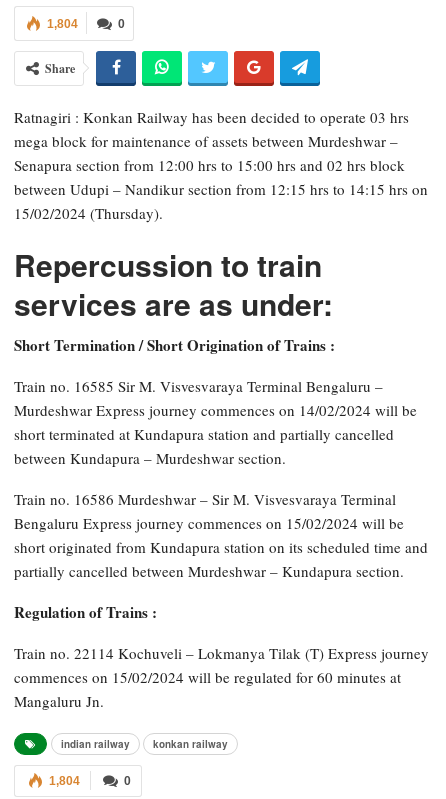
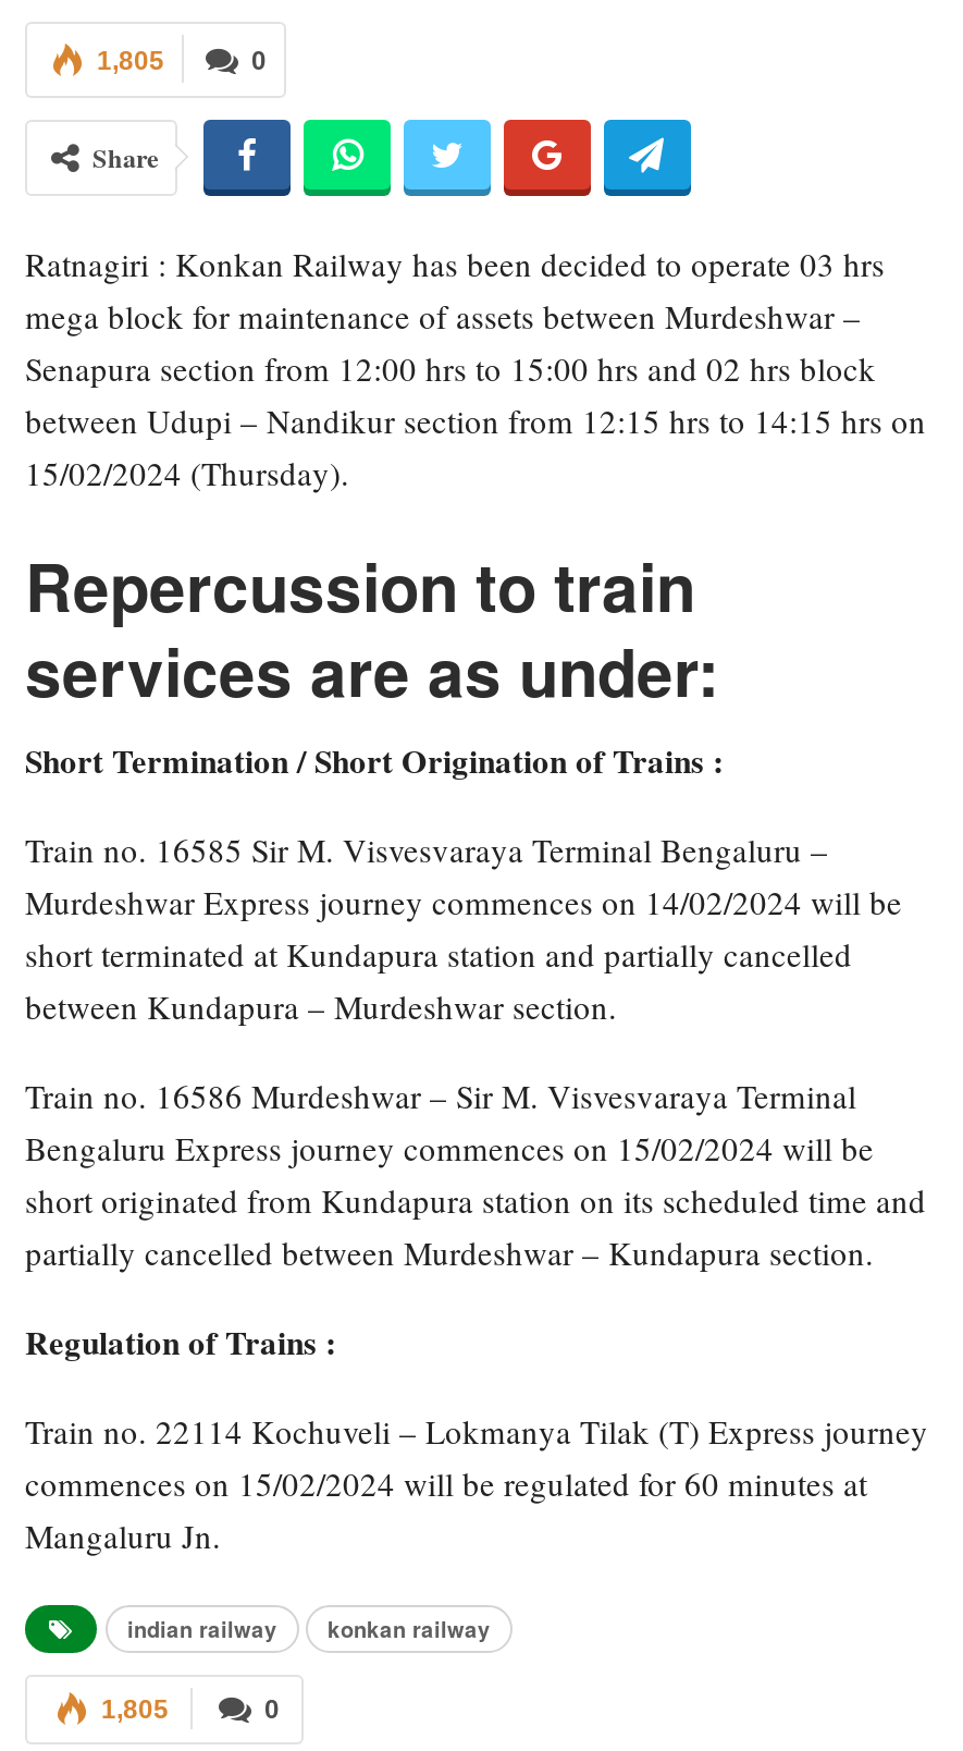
[47,17,78,31] 1,804 -> [97,45,164,75] 1,805
[49,774,80,788] 1,804 -> [101,1694,169,1724] 1,805

